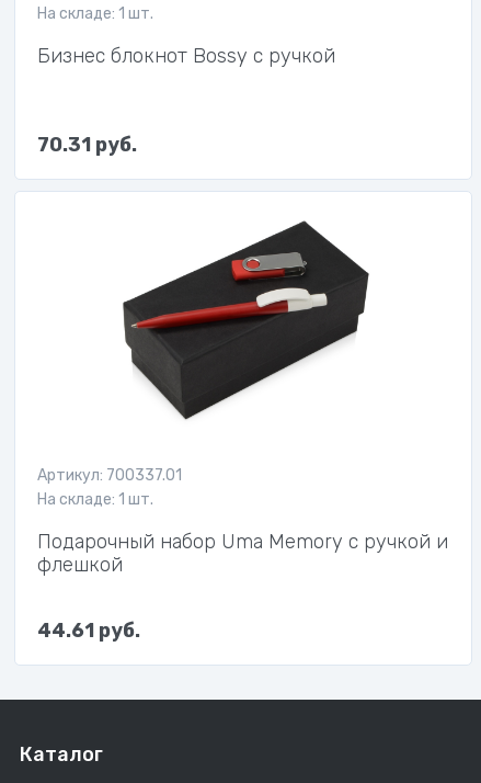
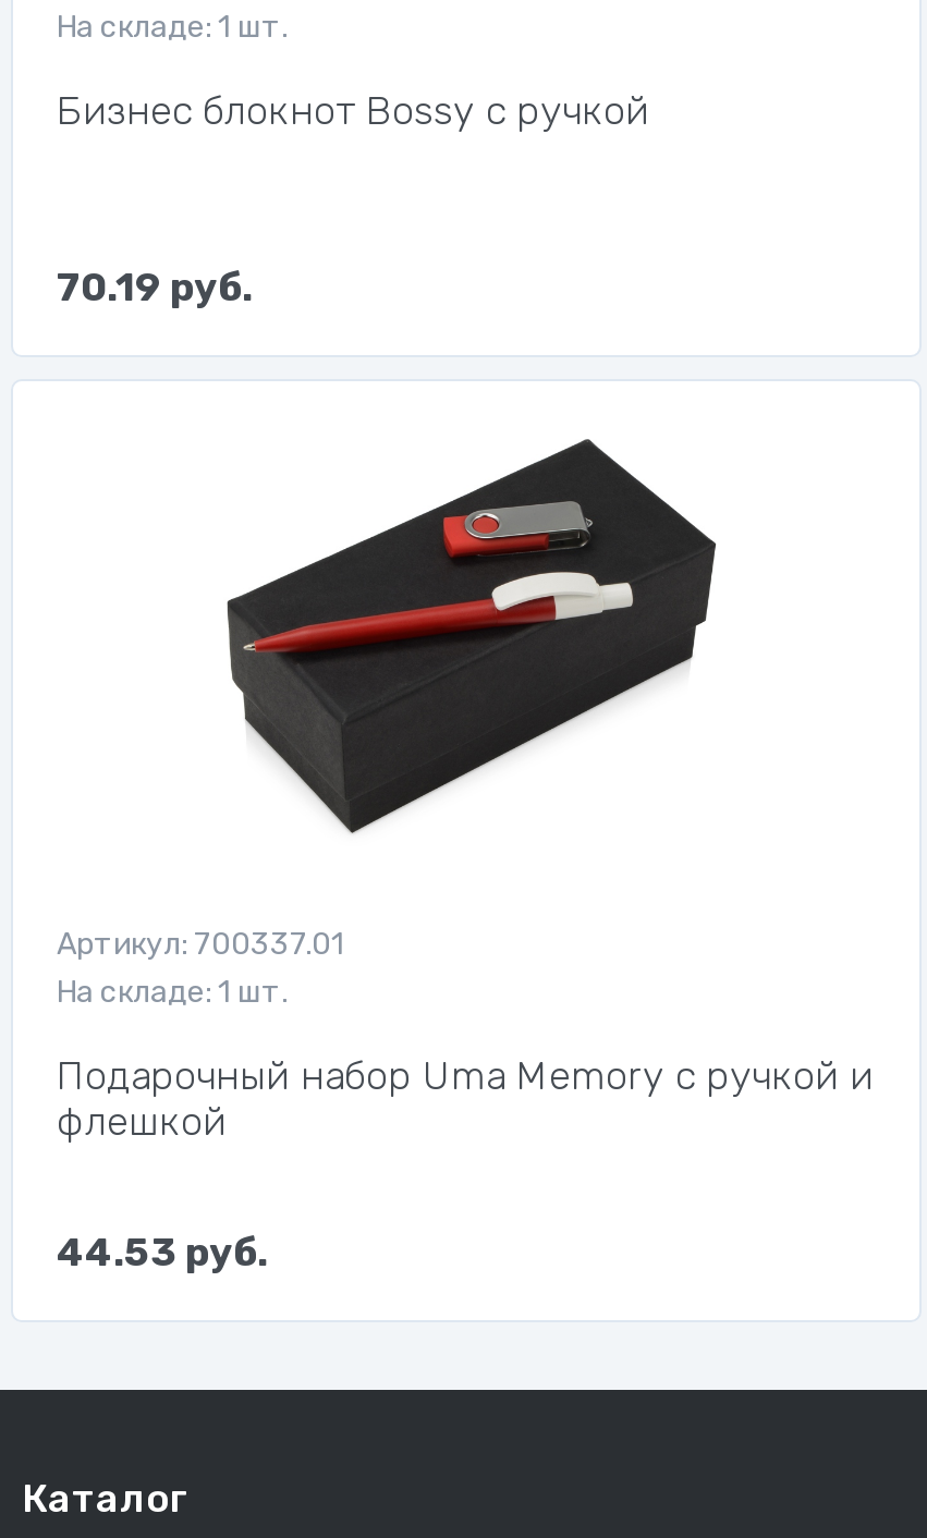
[37,132,137,156] 70.31 руб. -> [57,263,253,311] 70.19 руб.
[37,618,140,642] 44.61 руб. -> [57,1228,268,1276] 44.53 руб.

